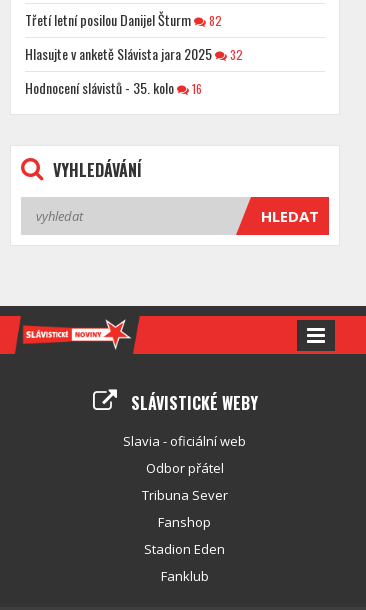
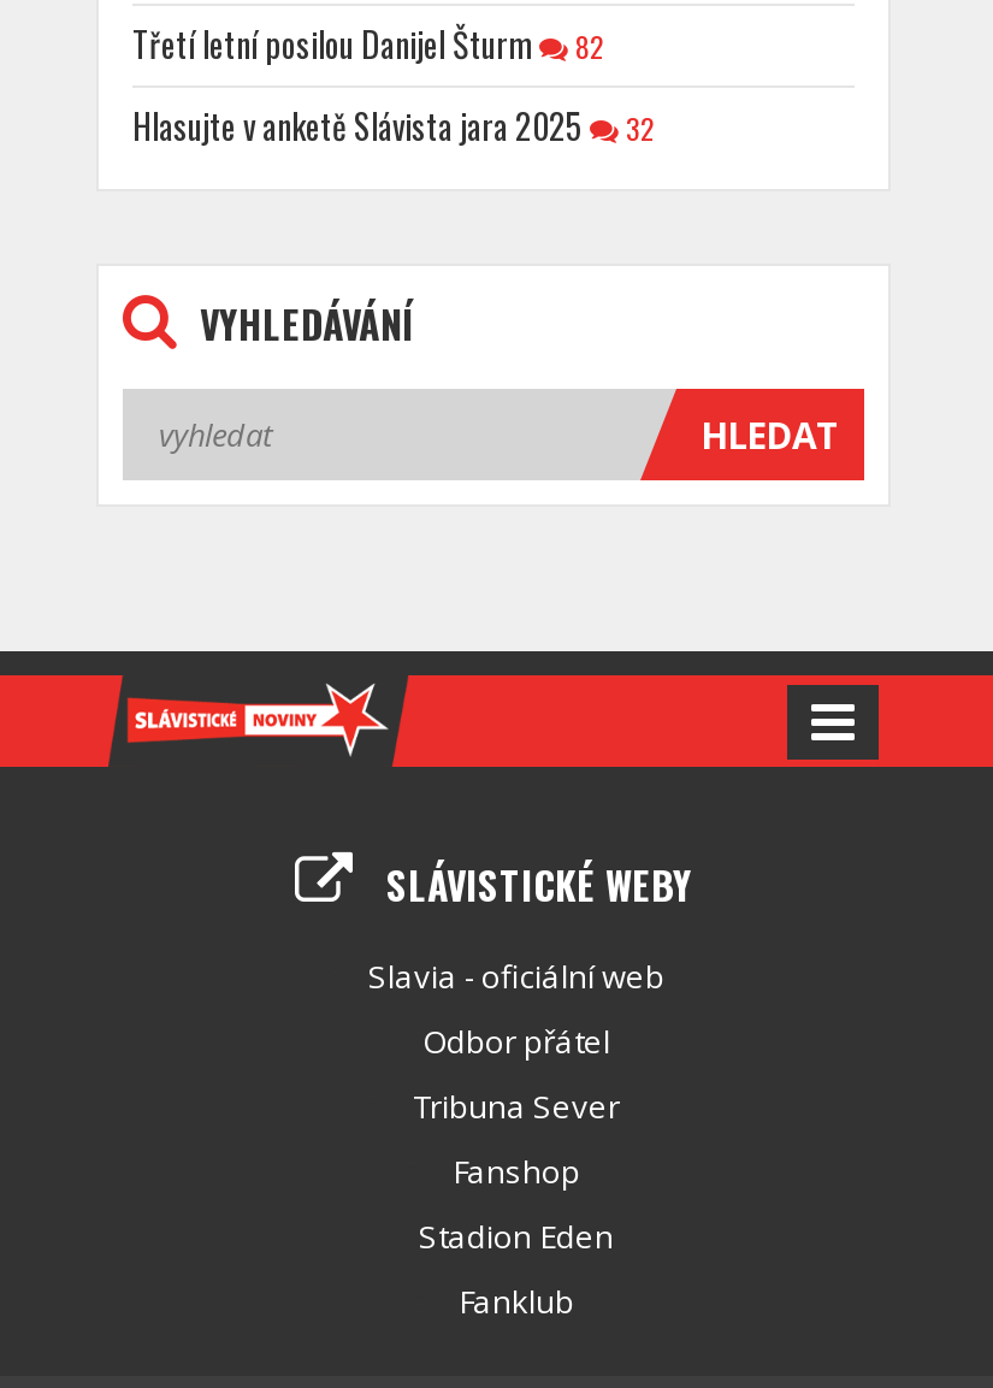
[25,77,202,98] Hodnocení slávistů - 35. kolo | 16 -> none

